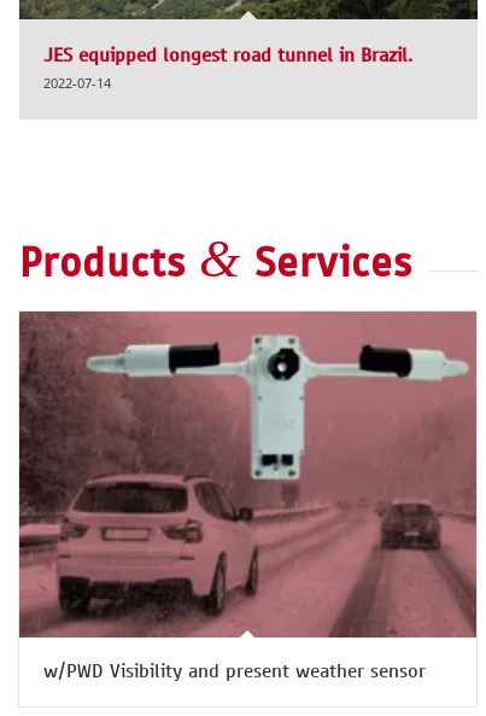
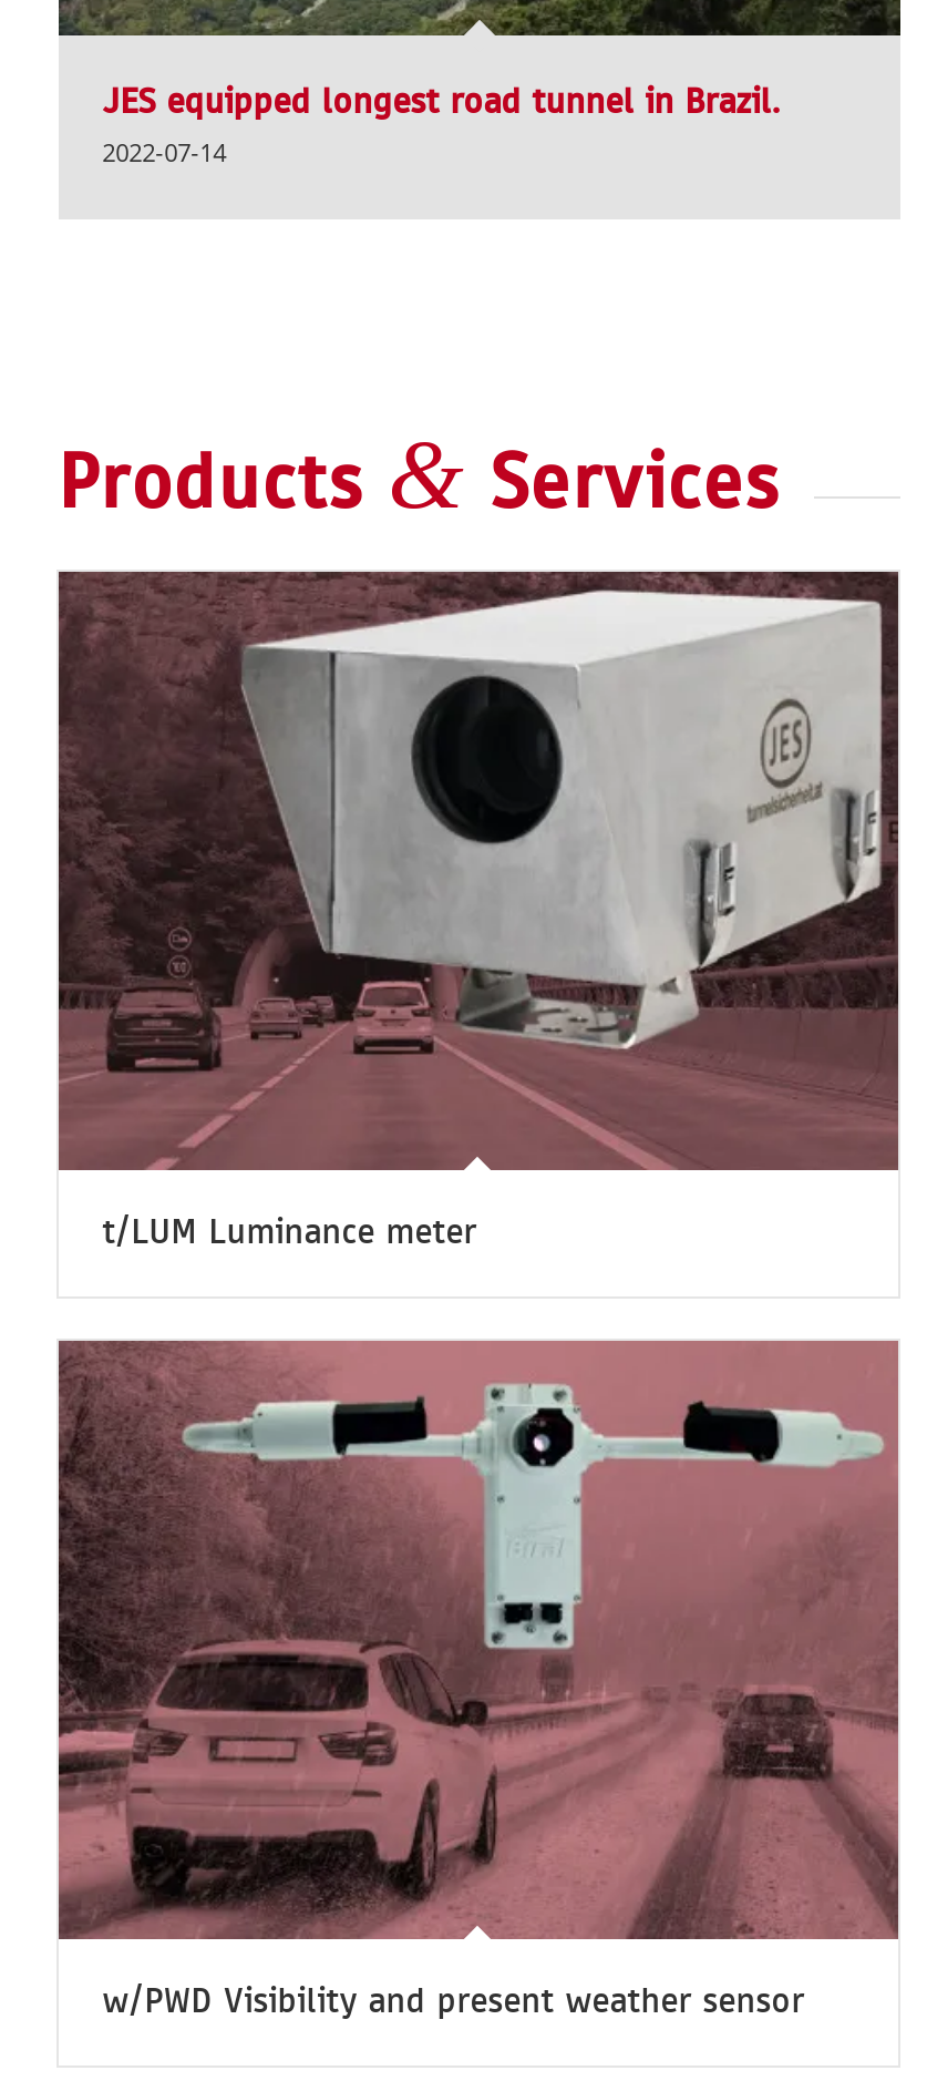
none -> [59,570,900,1254] [image] | t/LUM Luminance meter

